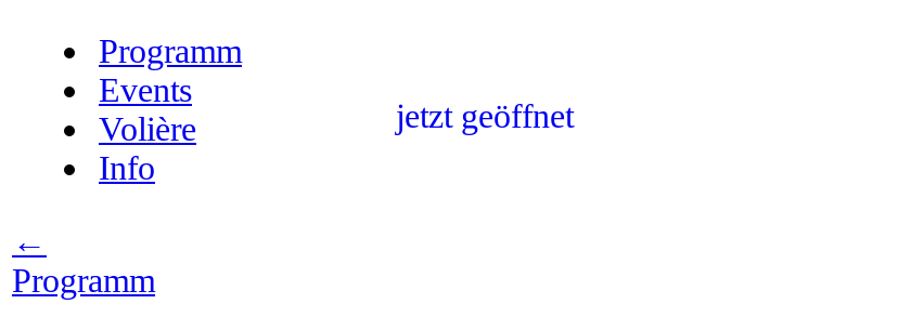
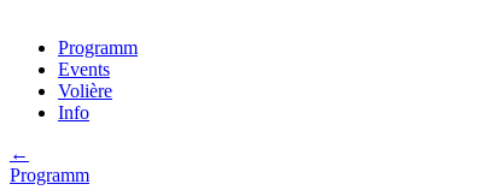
[396,97,574,133] jetzt geöffnet -> none

